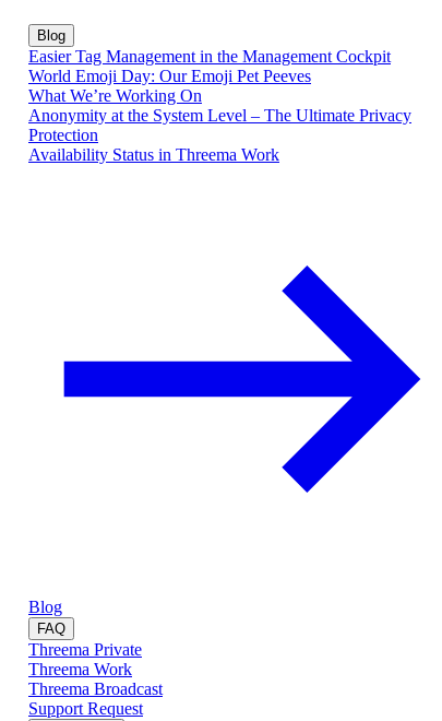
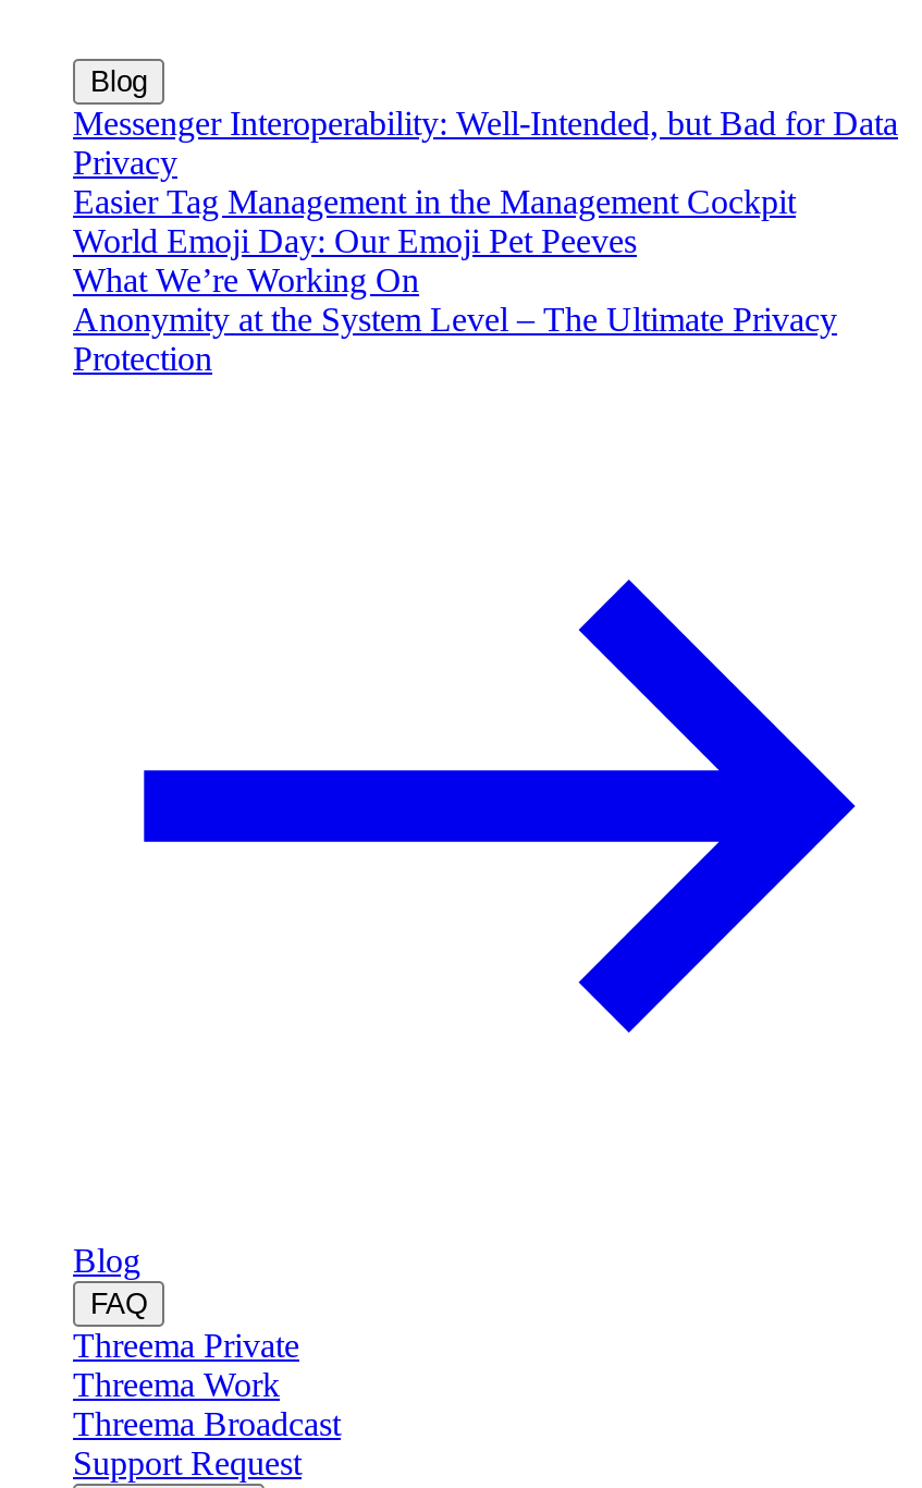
none -> [73,103,898,180] Messenger Interoperability: Well-Intended, but Bad for Data | Privacy
moved [28,46,411,144] -> [73,182,837,376]: Easier Tag Management in the Management Cockpit | World Emoji Day: Our Emoji Pet Peeves | What We’re Working On | Anonymity at the System Level – The Ultimate Privacy | Protection
[28,145,279,163] Availability Status in Threema Work -> none

